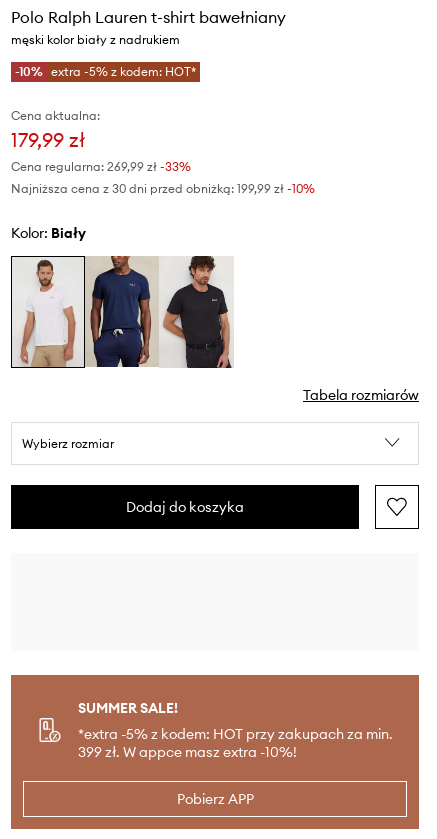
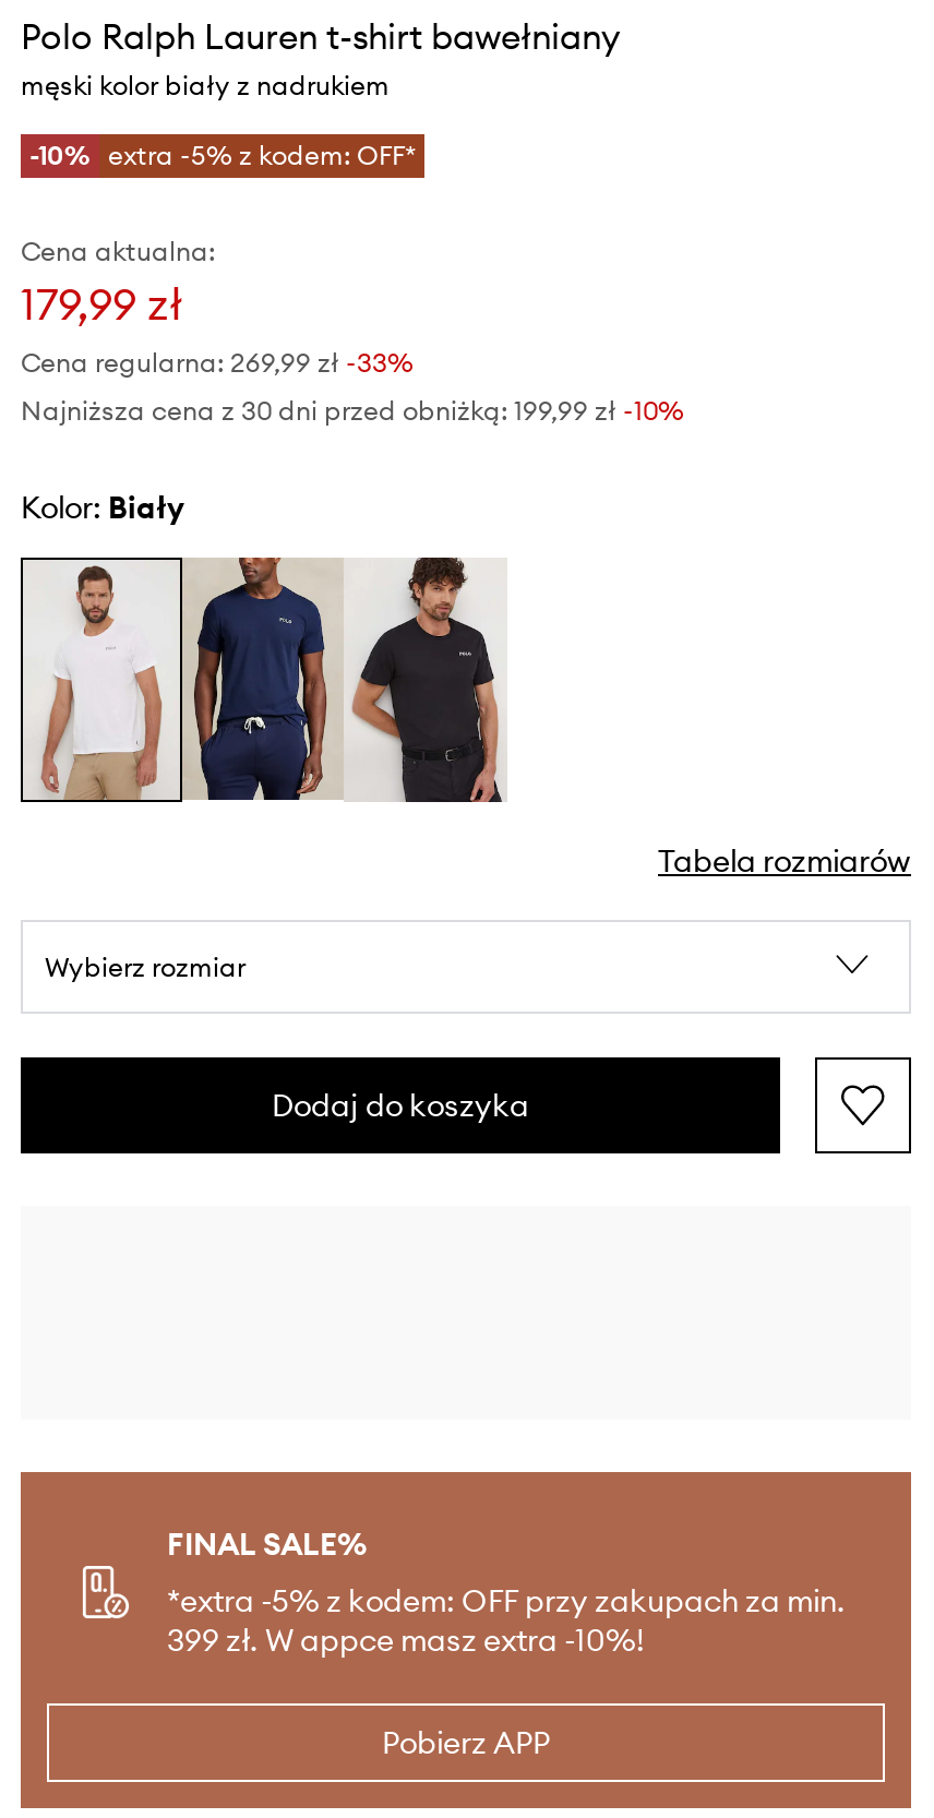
[15,64,196,79] -10% extra -5% z kodem: HOT* -> [29,139,416,171] -10% extra -5% z kodem: OFF*
[78,699,393,743] SUMMER SALE! | *extra -5% z kodem: HOT przy zakupach za min. -> [167,1524,846,1620] FINAL SALE% | *extra -5% z kodem: OFF przy zakupach za min.

